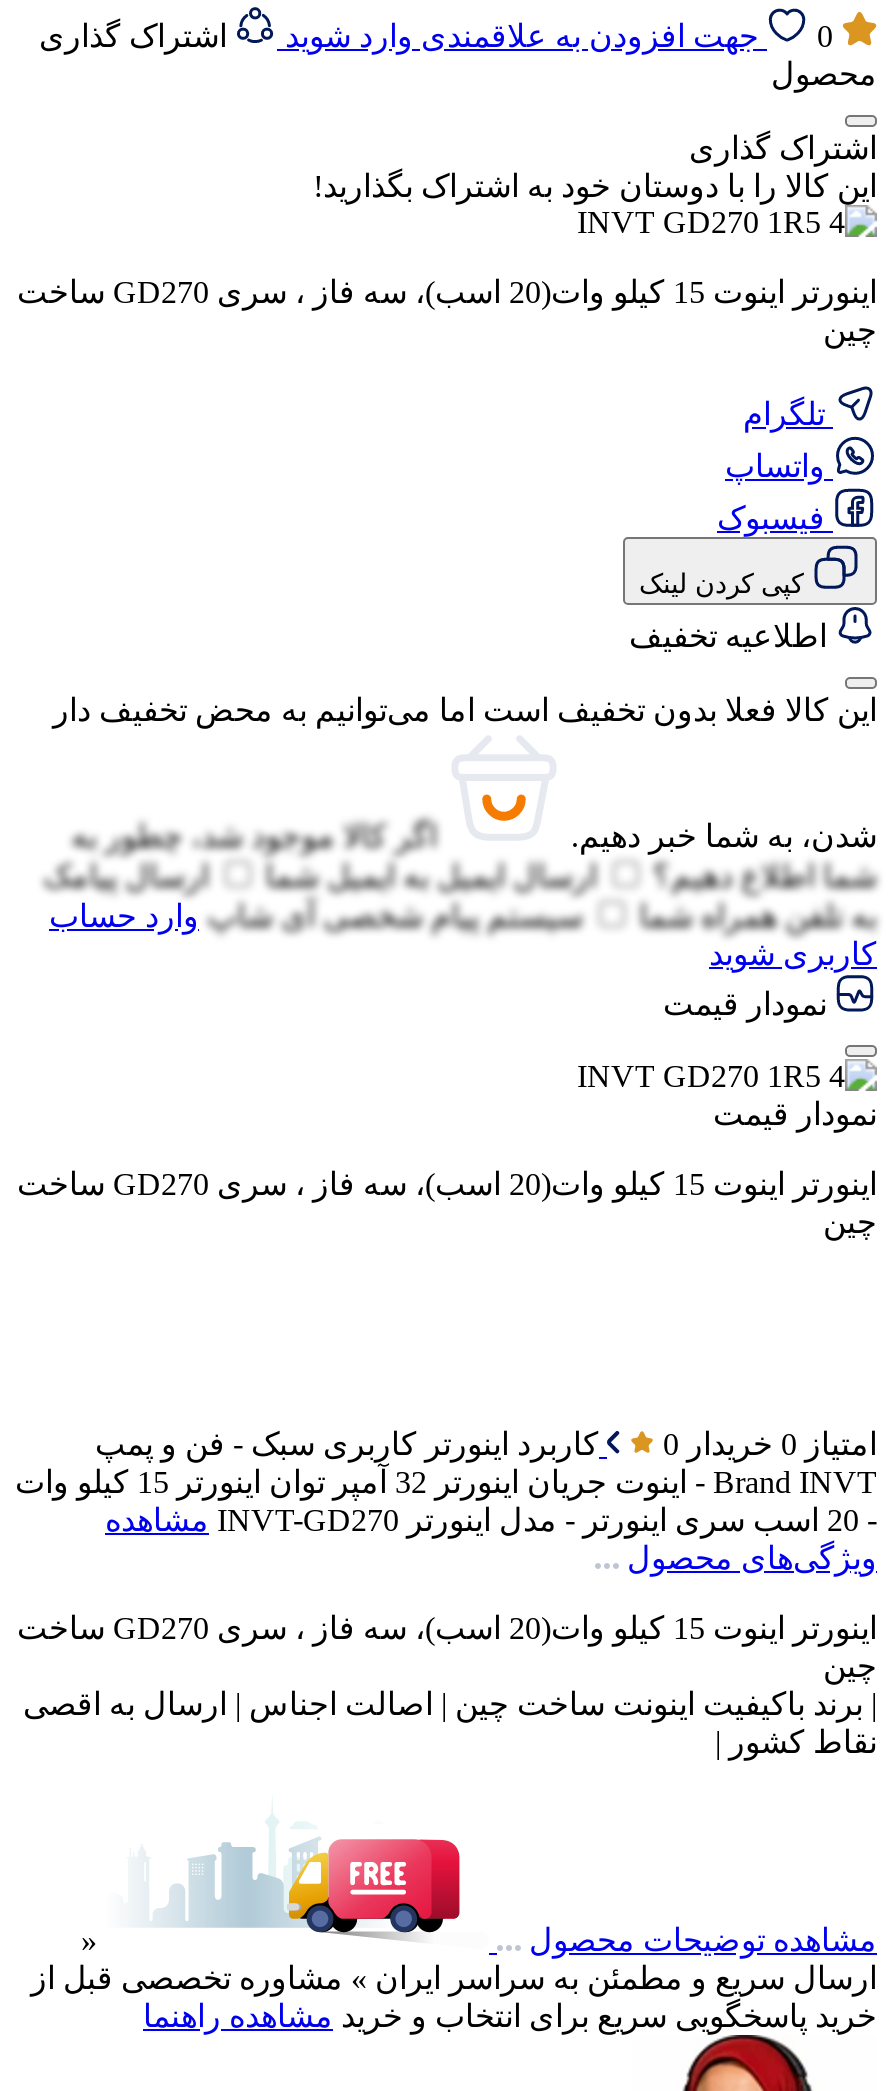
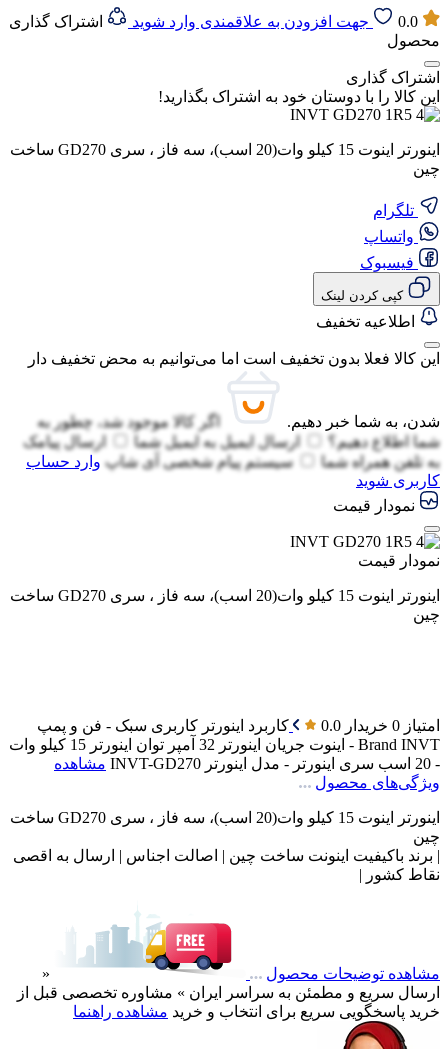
[39,19,833,53] 0 جهت افزودن به علاقمندی وارد شوید اشتراک گذاری -> [9,13,418,30] 0.0 جهت افزودن به علاقمندی وارد شوید اشتراک گذاری
[95,1427,679,1461] 0 کاربرد اینورتر کاربری سبک - فن و پمپ -> [37,717,341,734] 0.0 کاربرد اینورتر کاربری سبک - فن و پمپ

